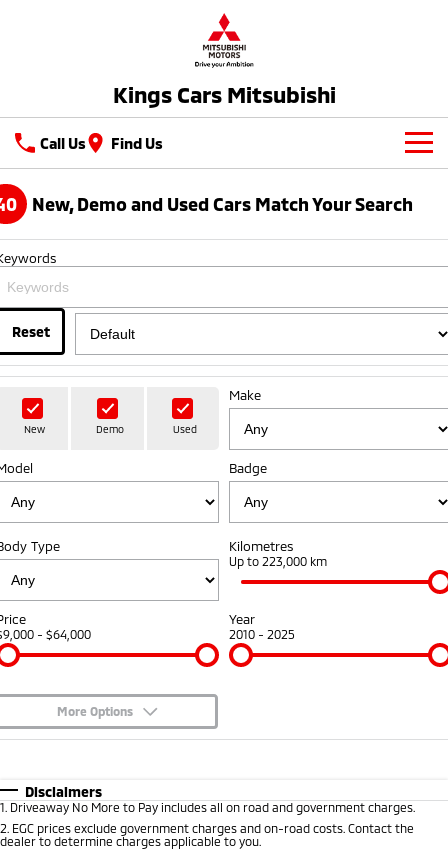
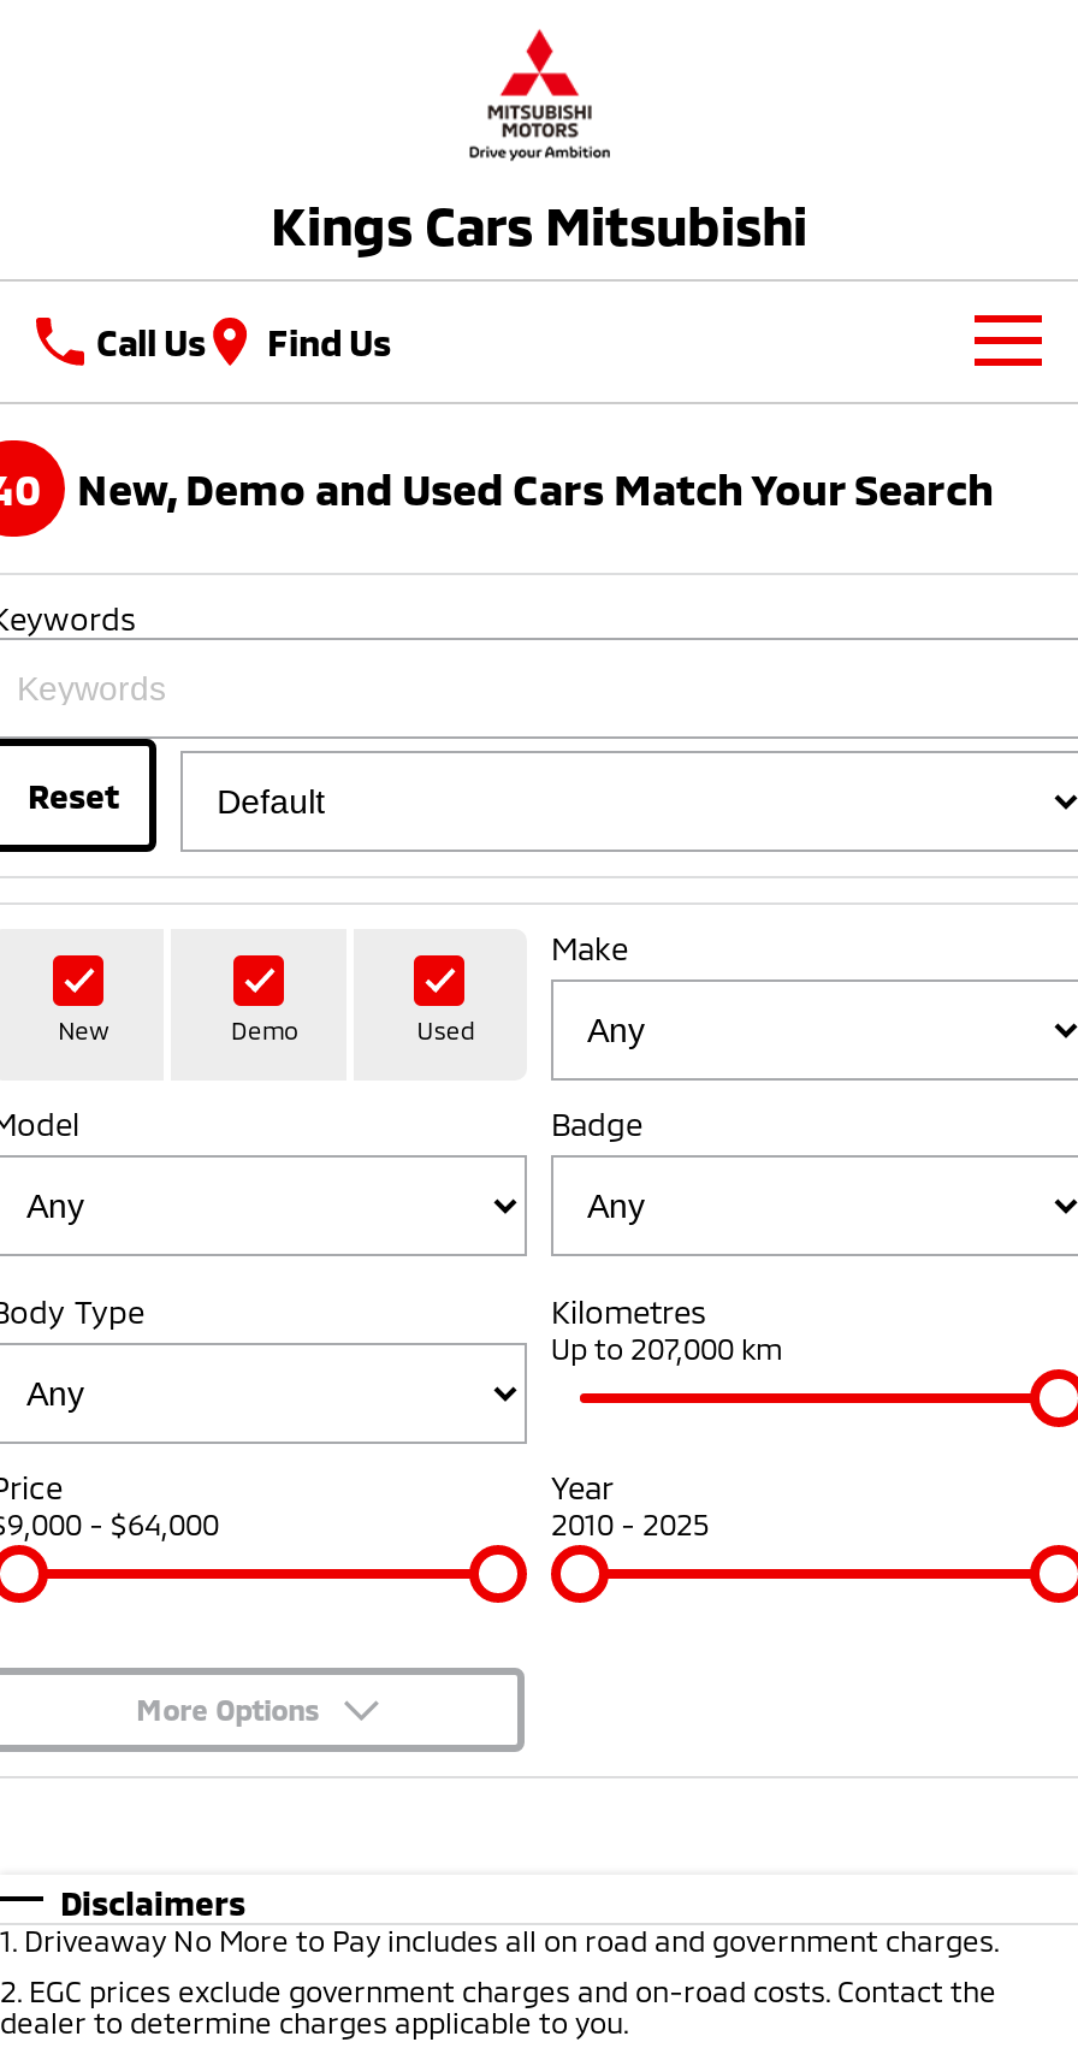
[229,553,327,567] Up to 223,000 km -> [551,1330,782,1363] Up to 207,000 km

